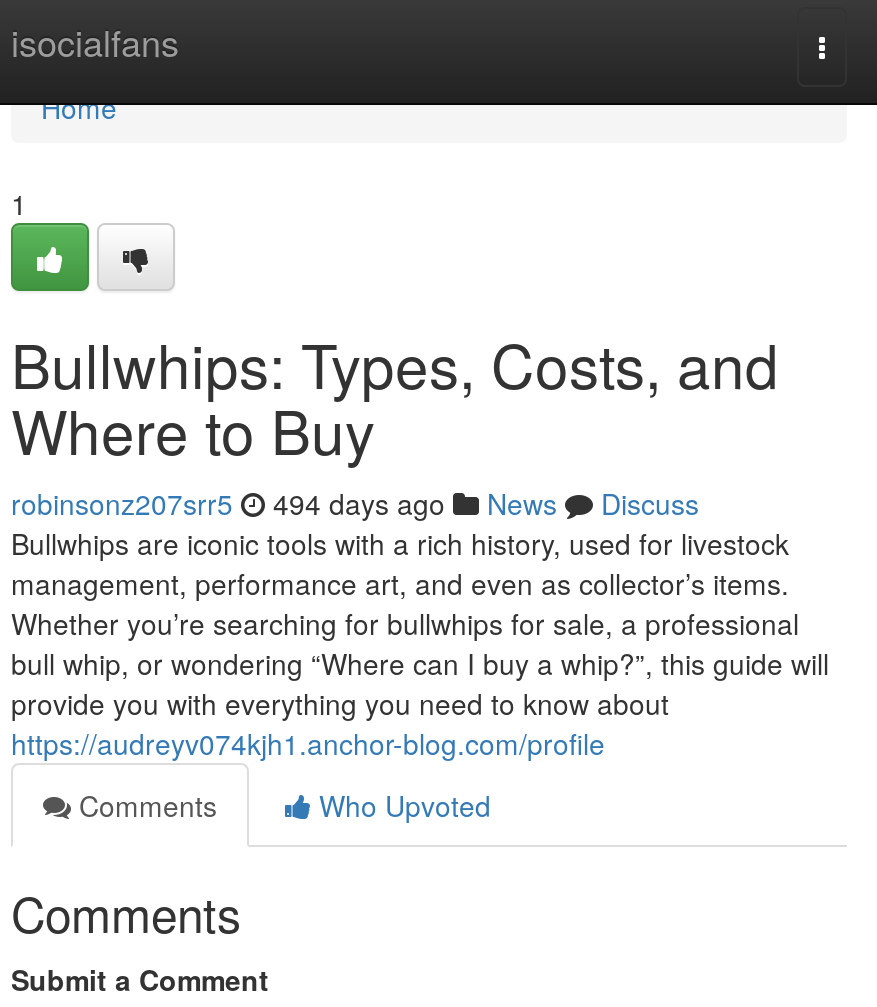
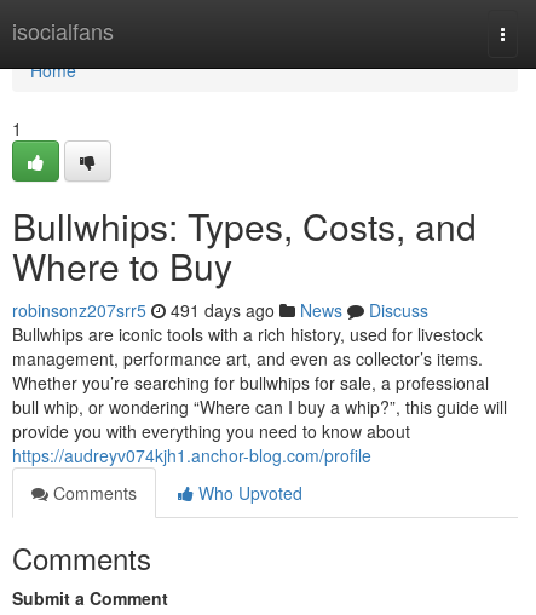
[11,483,699,523] robinsonz207srr5 494 days ago News Discuss -> [12,298,428,322] robinsonz207srr5 491 days ago News Discuss

